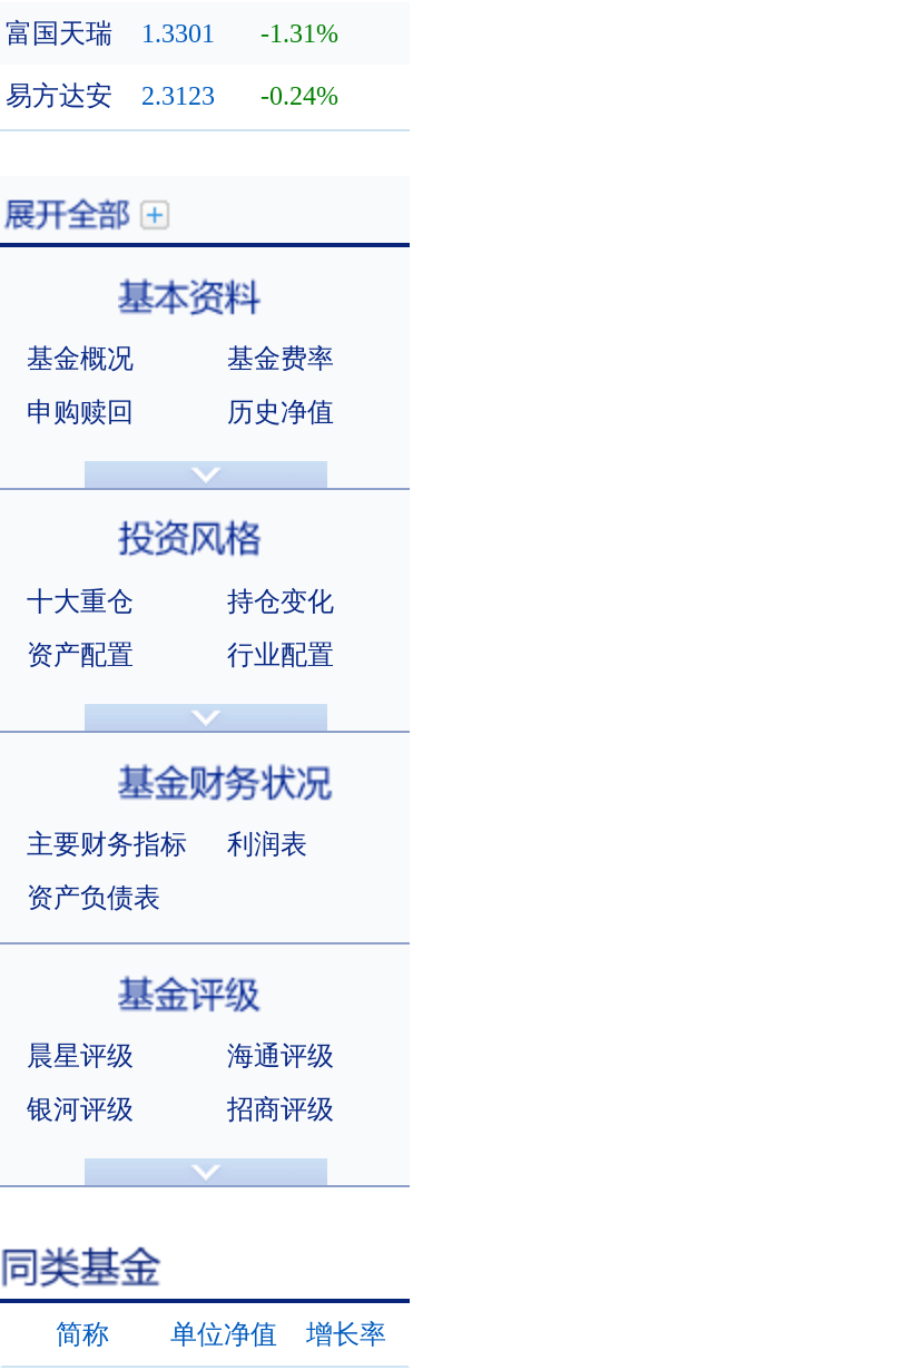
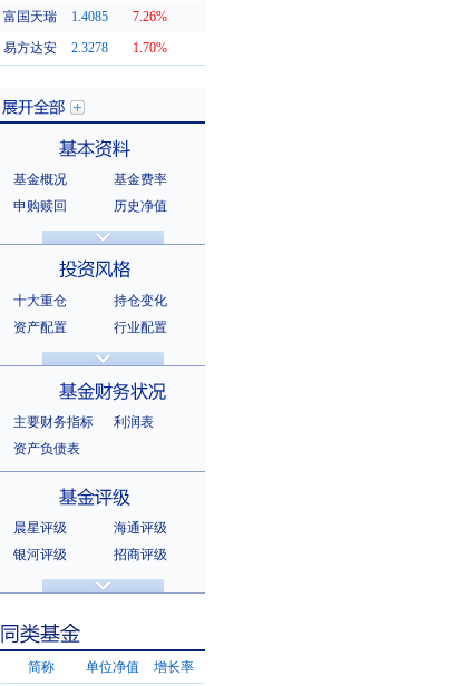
[141,18,215,49] 1.3301 -> [71,9,108,24] 1.4085
[261,18,338,49] -1.31% -> [133,9,167,24] 7.26%
[141,80,215,111] 2.3123 -> [71,40,108,56] 2.3278
[261,80,338,111] -0.24% -> [133,40,167,56] 1.70%

